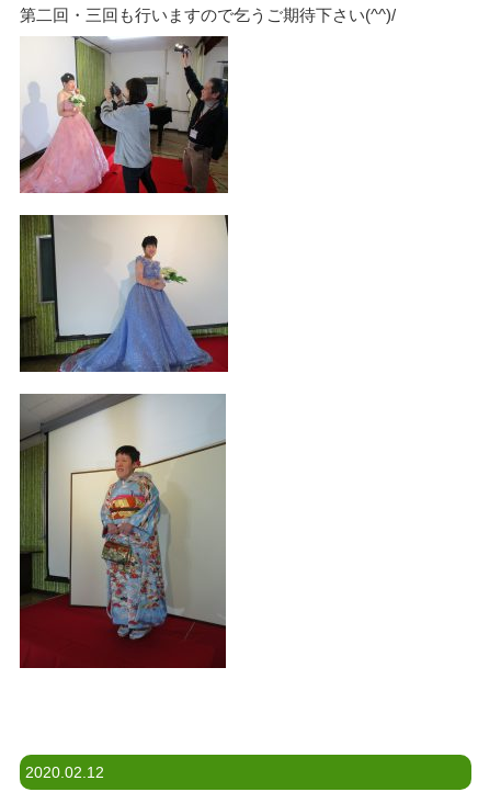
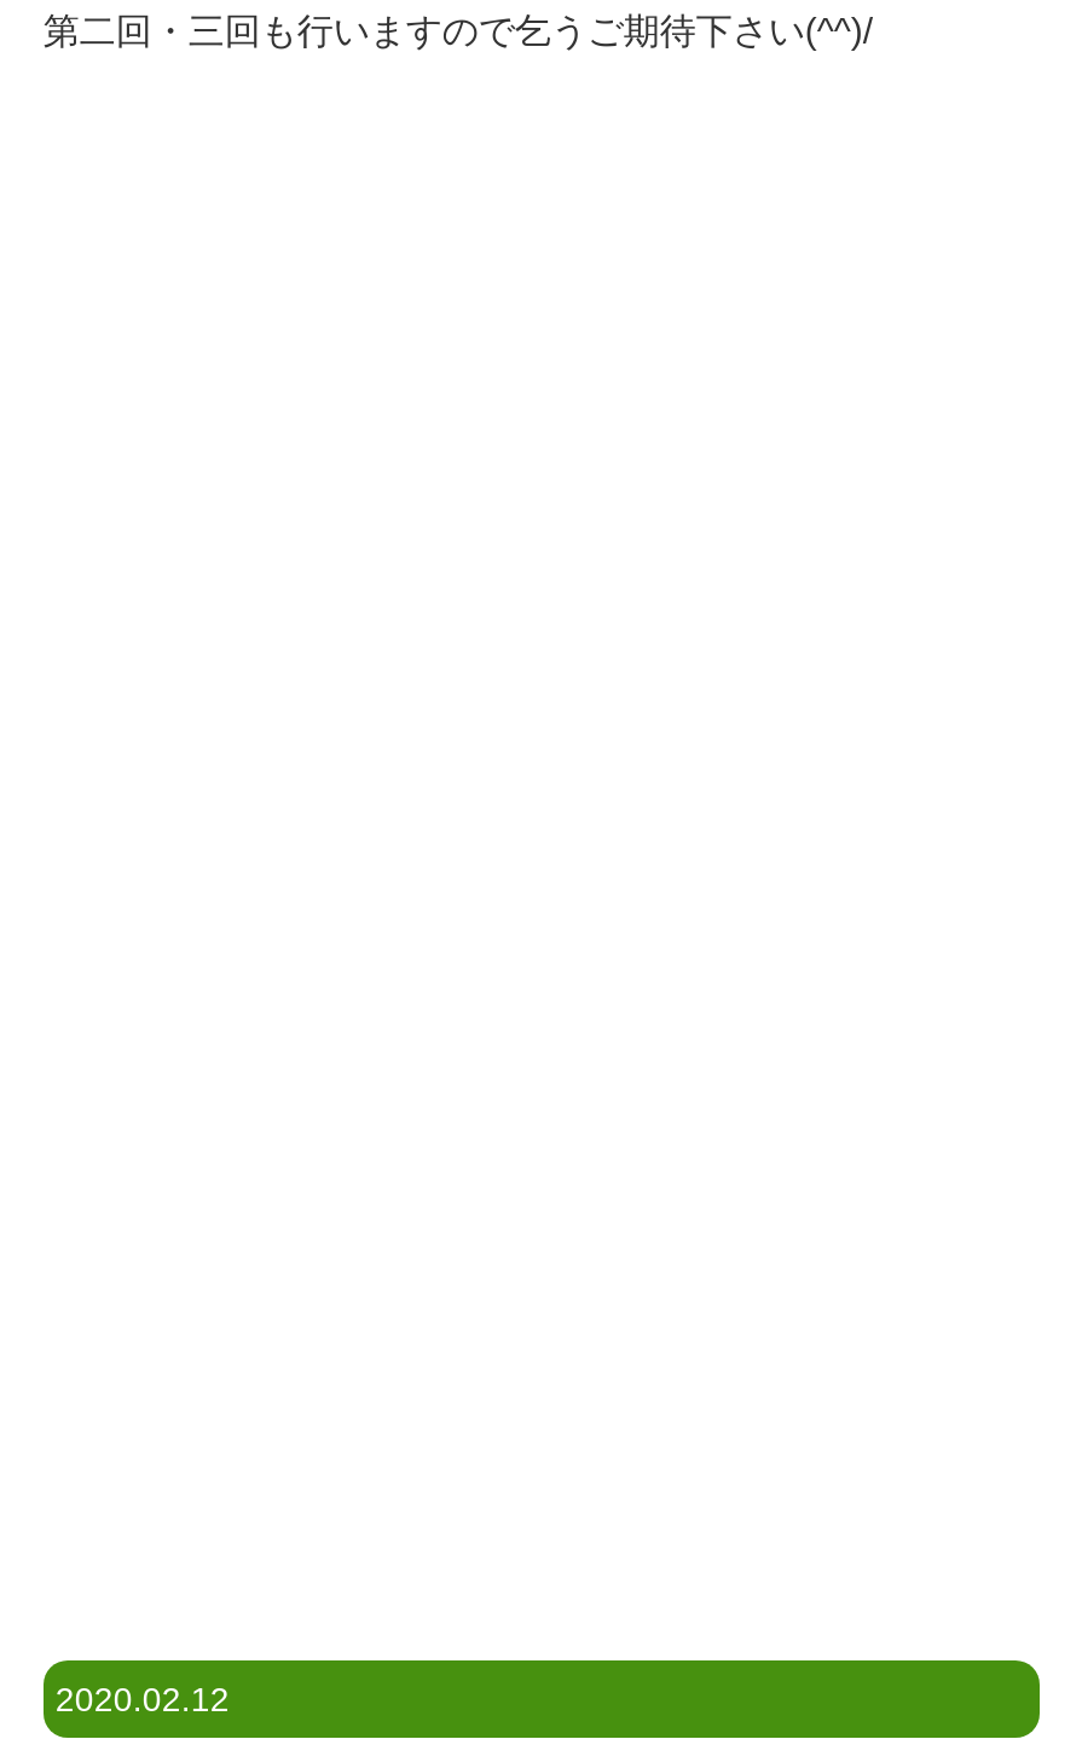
[19,35,229,194] [image] -> none
[19,214,229,373] [image] -> none
[19,393,227,669] [image] -> none

